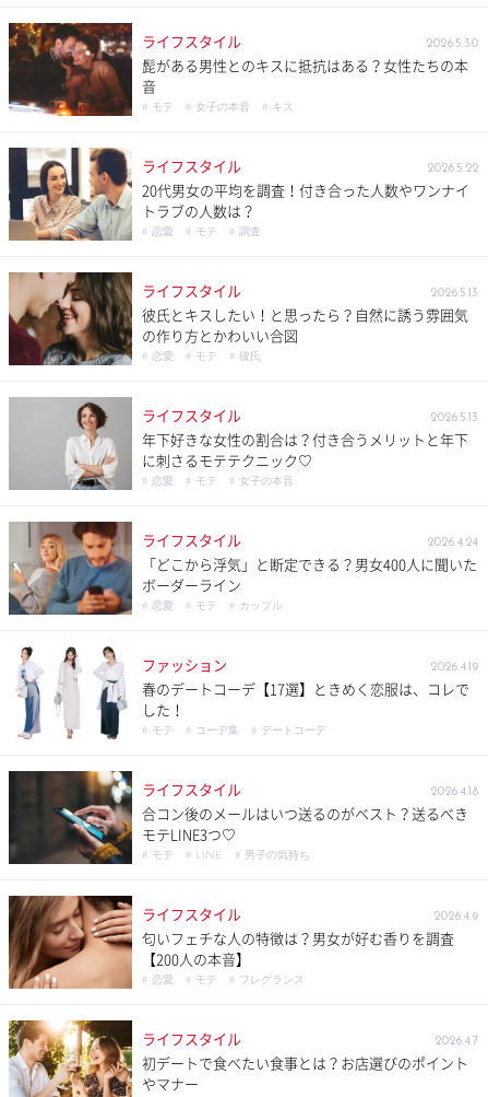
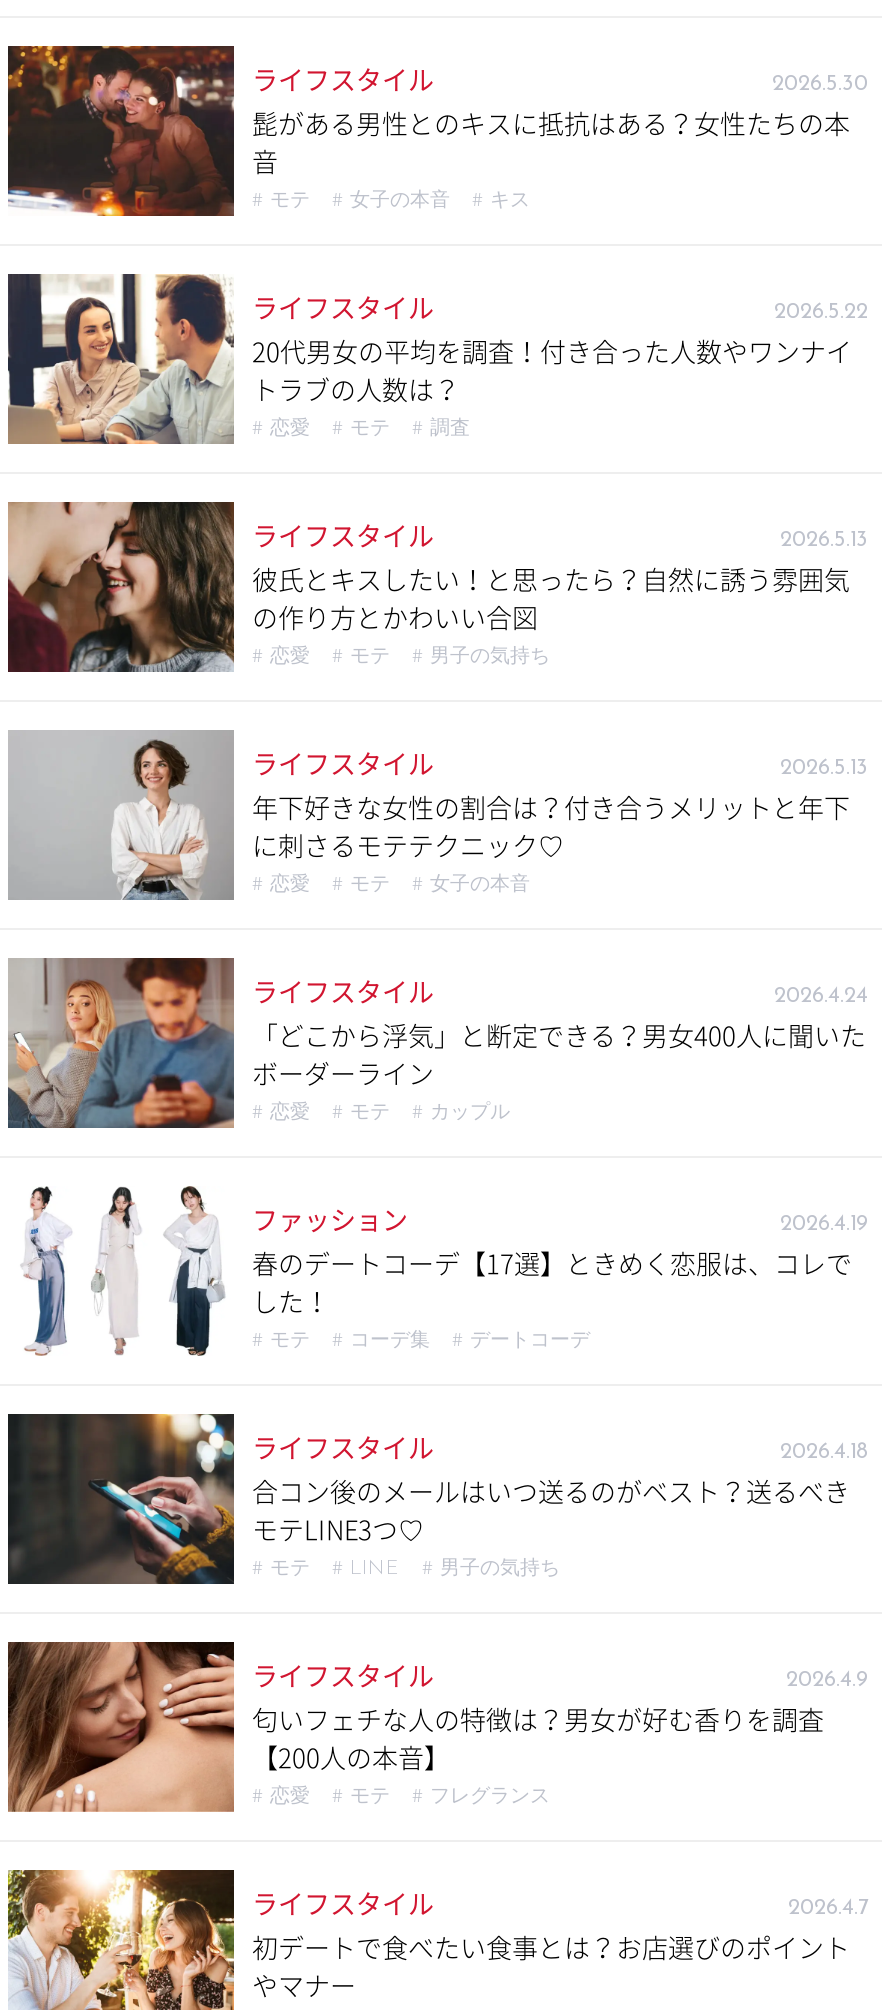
[229,351,261,363] # 彼氏 -> [412,646,550,668] # 男子の気持ち

